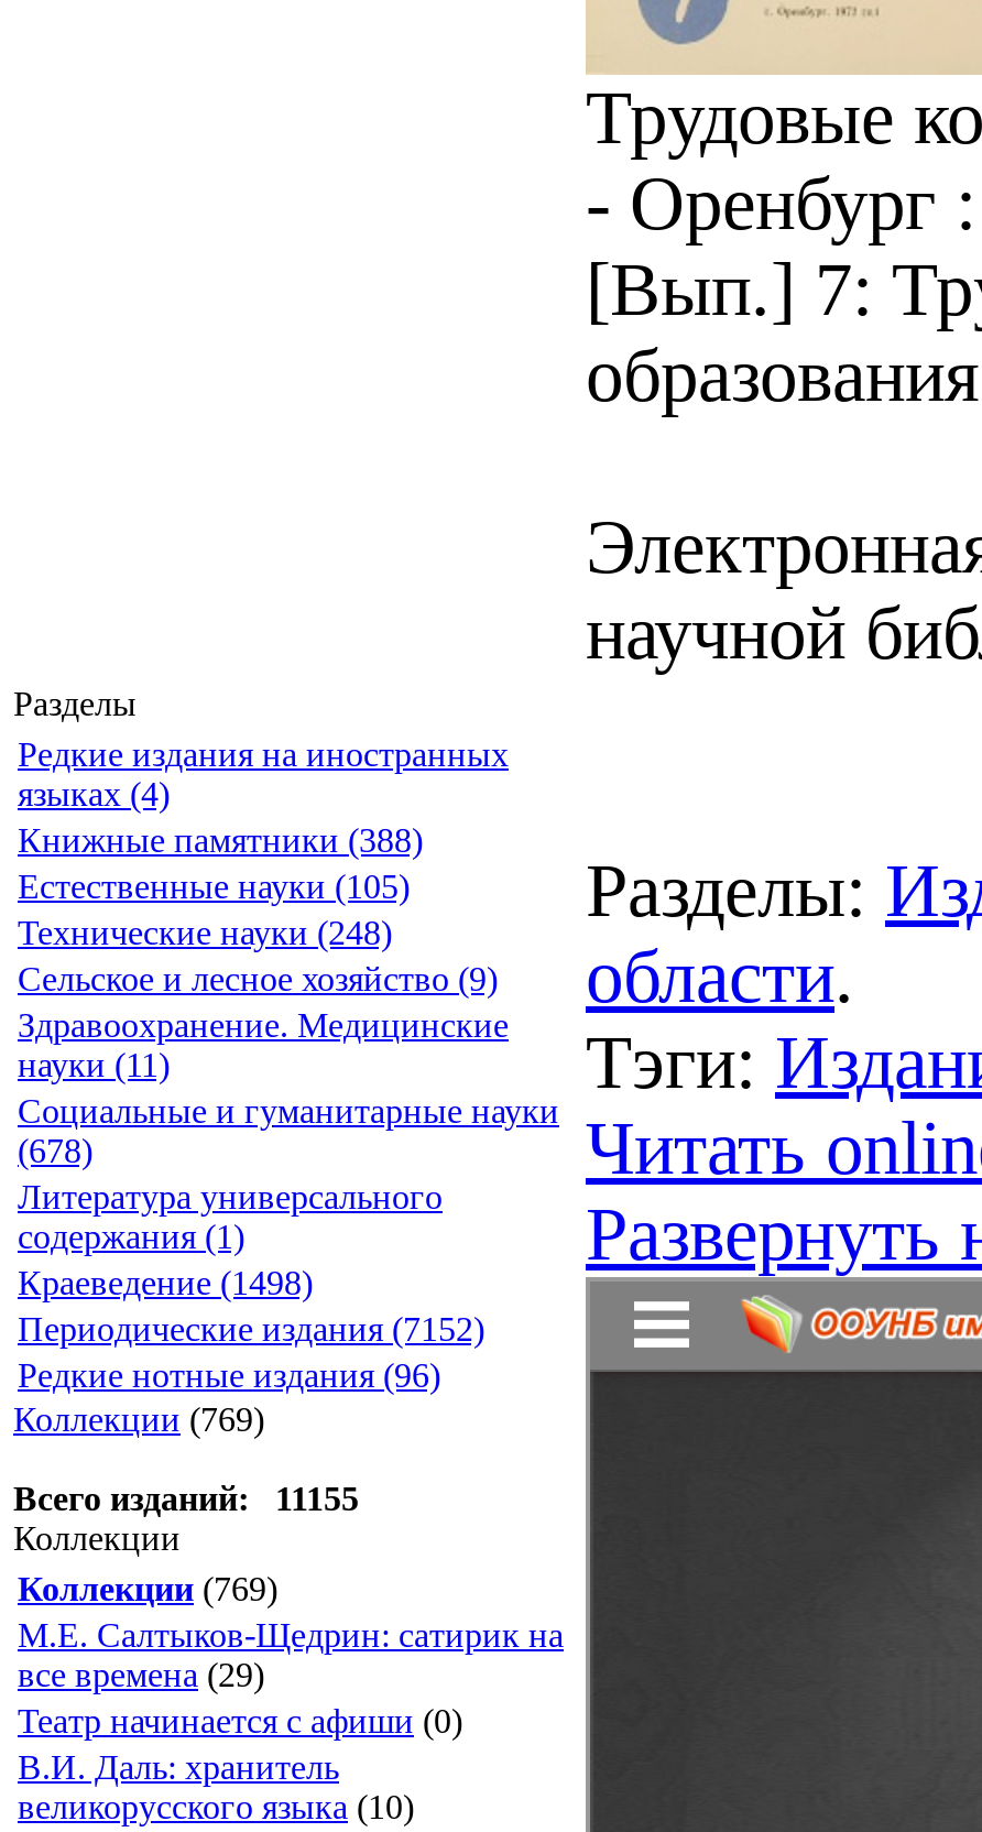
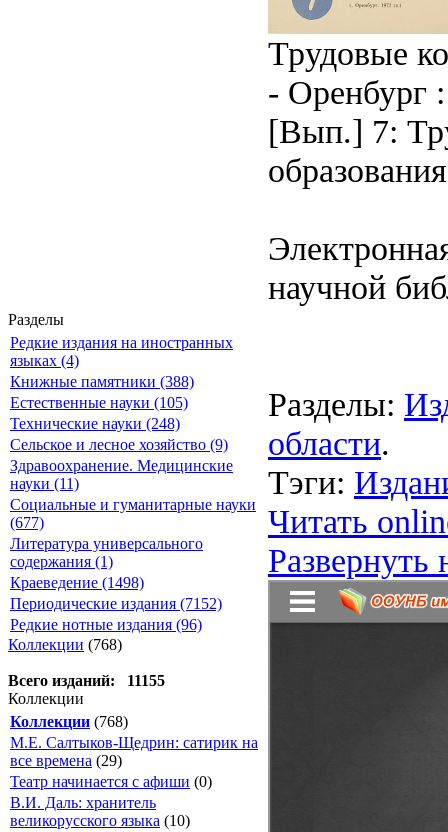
[18,1132,92,1169] (678) -> [10,514,44,531] (677)
[13,1400,264,1438] Коллекции (769) -> [8,636,122,653] Коллекции (768)
[18,1570,277,1607] Коллекции (769) -> [10,713,128,730] Коллекции (768)

